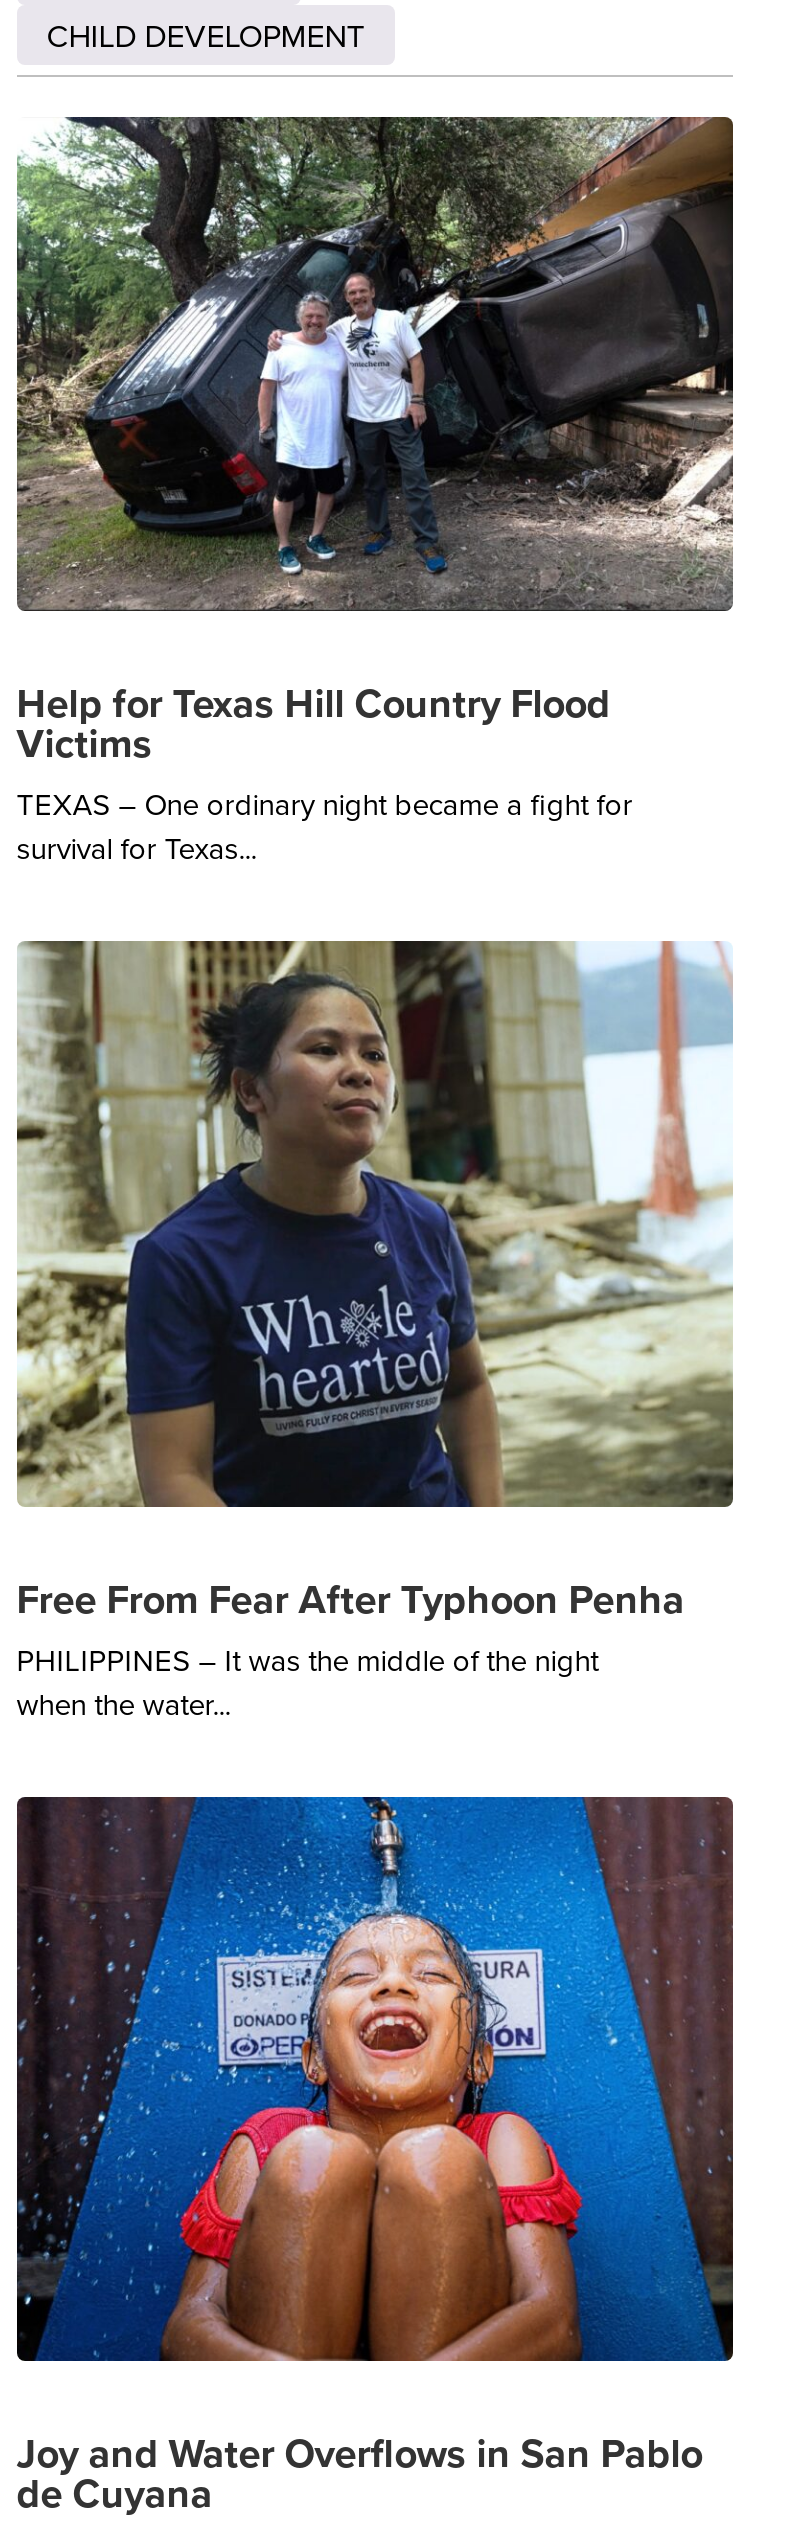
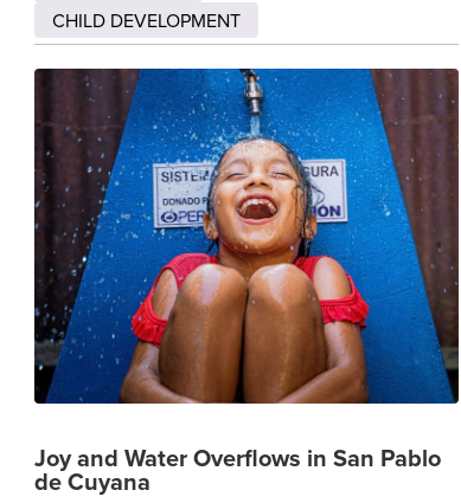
[15,114,733,869] [image] | Help for Texas Hill Country Flood | Victims | TEXAS – One ordinary night became a fight for | survival for Texas... -> none
[15,938,735,1724] [image] | Free From Fear After Typhoon Penha | PHILIPPINES – It was the middle of the night | when the water... -> none

